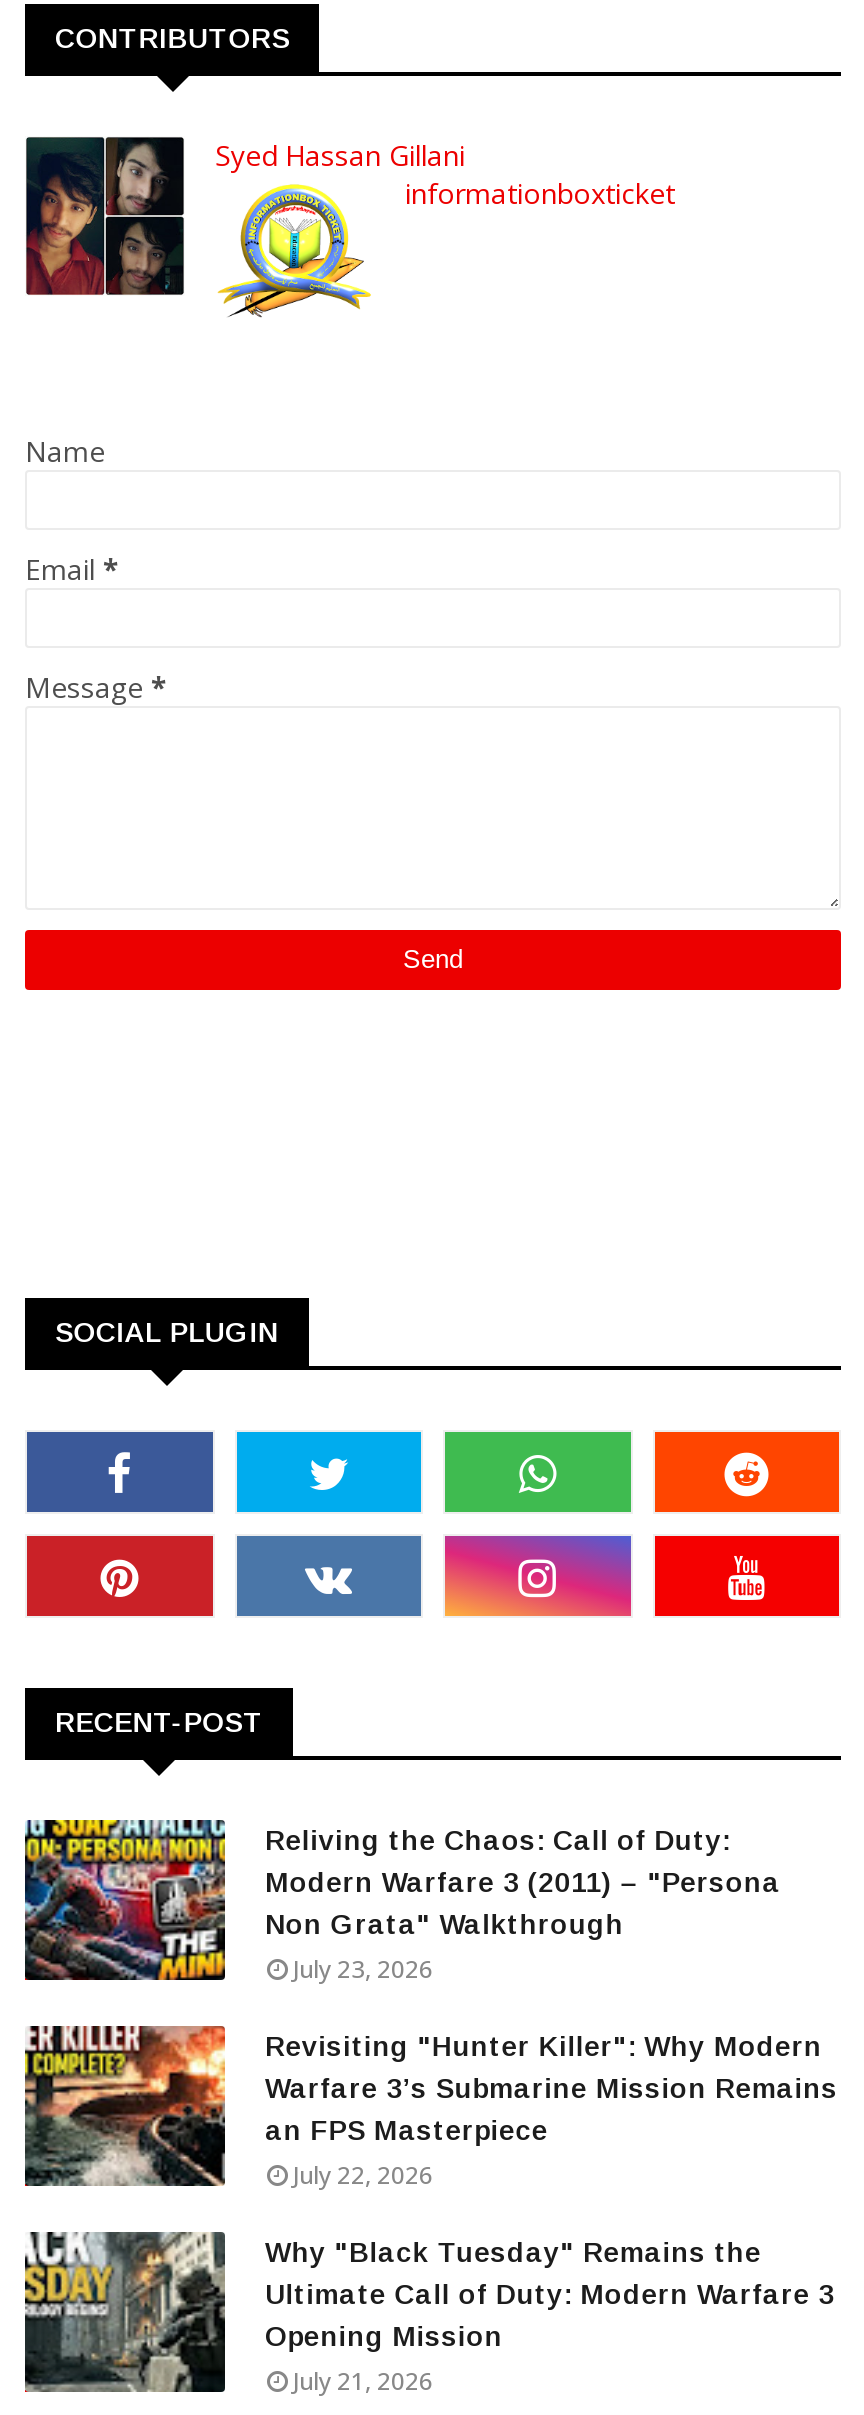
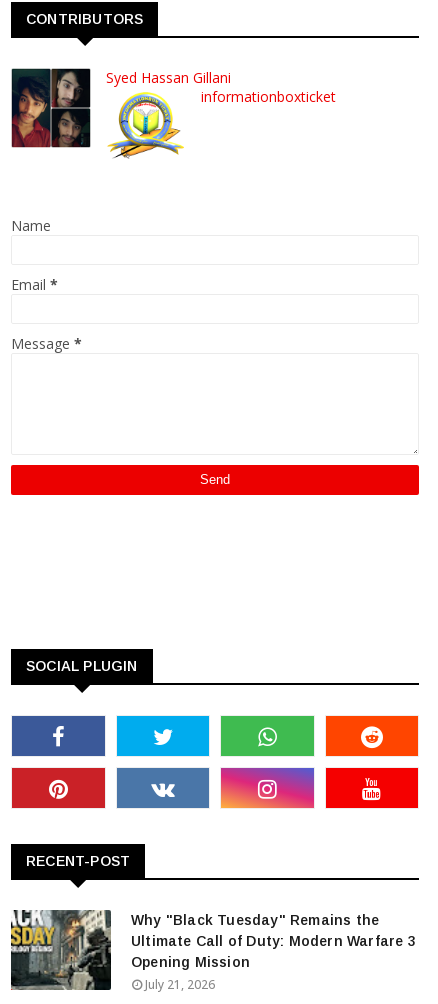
[23,1818,838,2192] [image] | Reliving the Chaos: Call of Duty: | Modern Warfare 3 (2011) – "Persona | Non Grata" Walkthrough | July 23, 2026 | Revisiting "Hunter Killer": Why Modern | Warfare 3’s Submarine Mission Remains | an FPS Masterpiece | July 22, 2026 -> none
[23,2024,227,2188] [image] -> none

